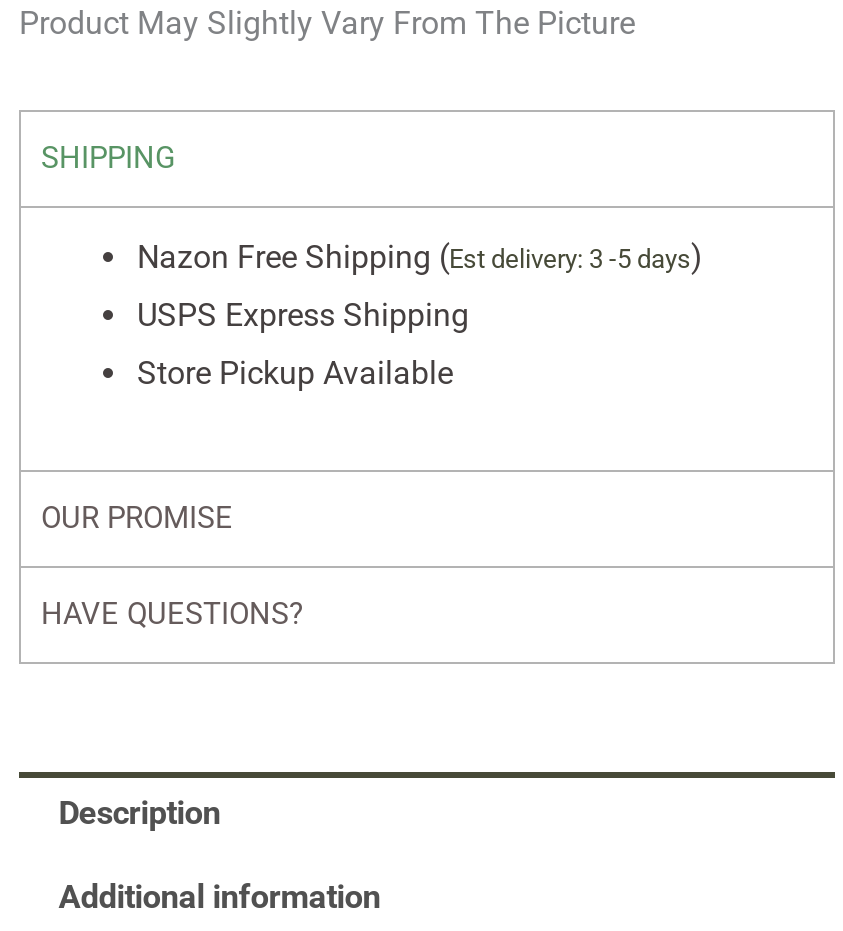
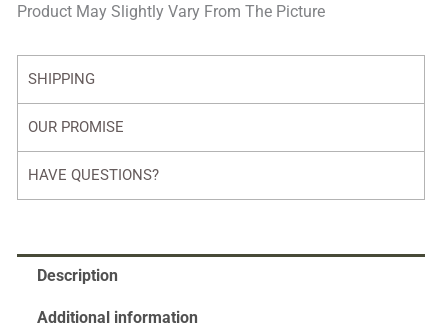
[137,239,703,393] Nazon Free Shipping (Est delivery: 3 -5 days) | USPS Express Shipping | Store Pickup Available -> none

